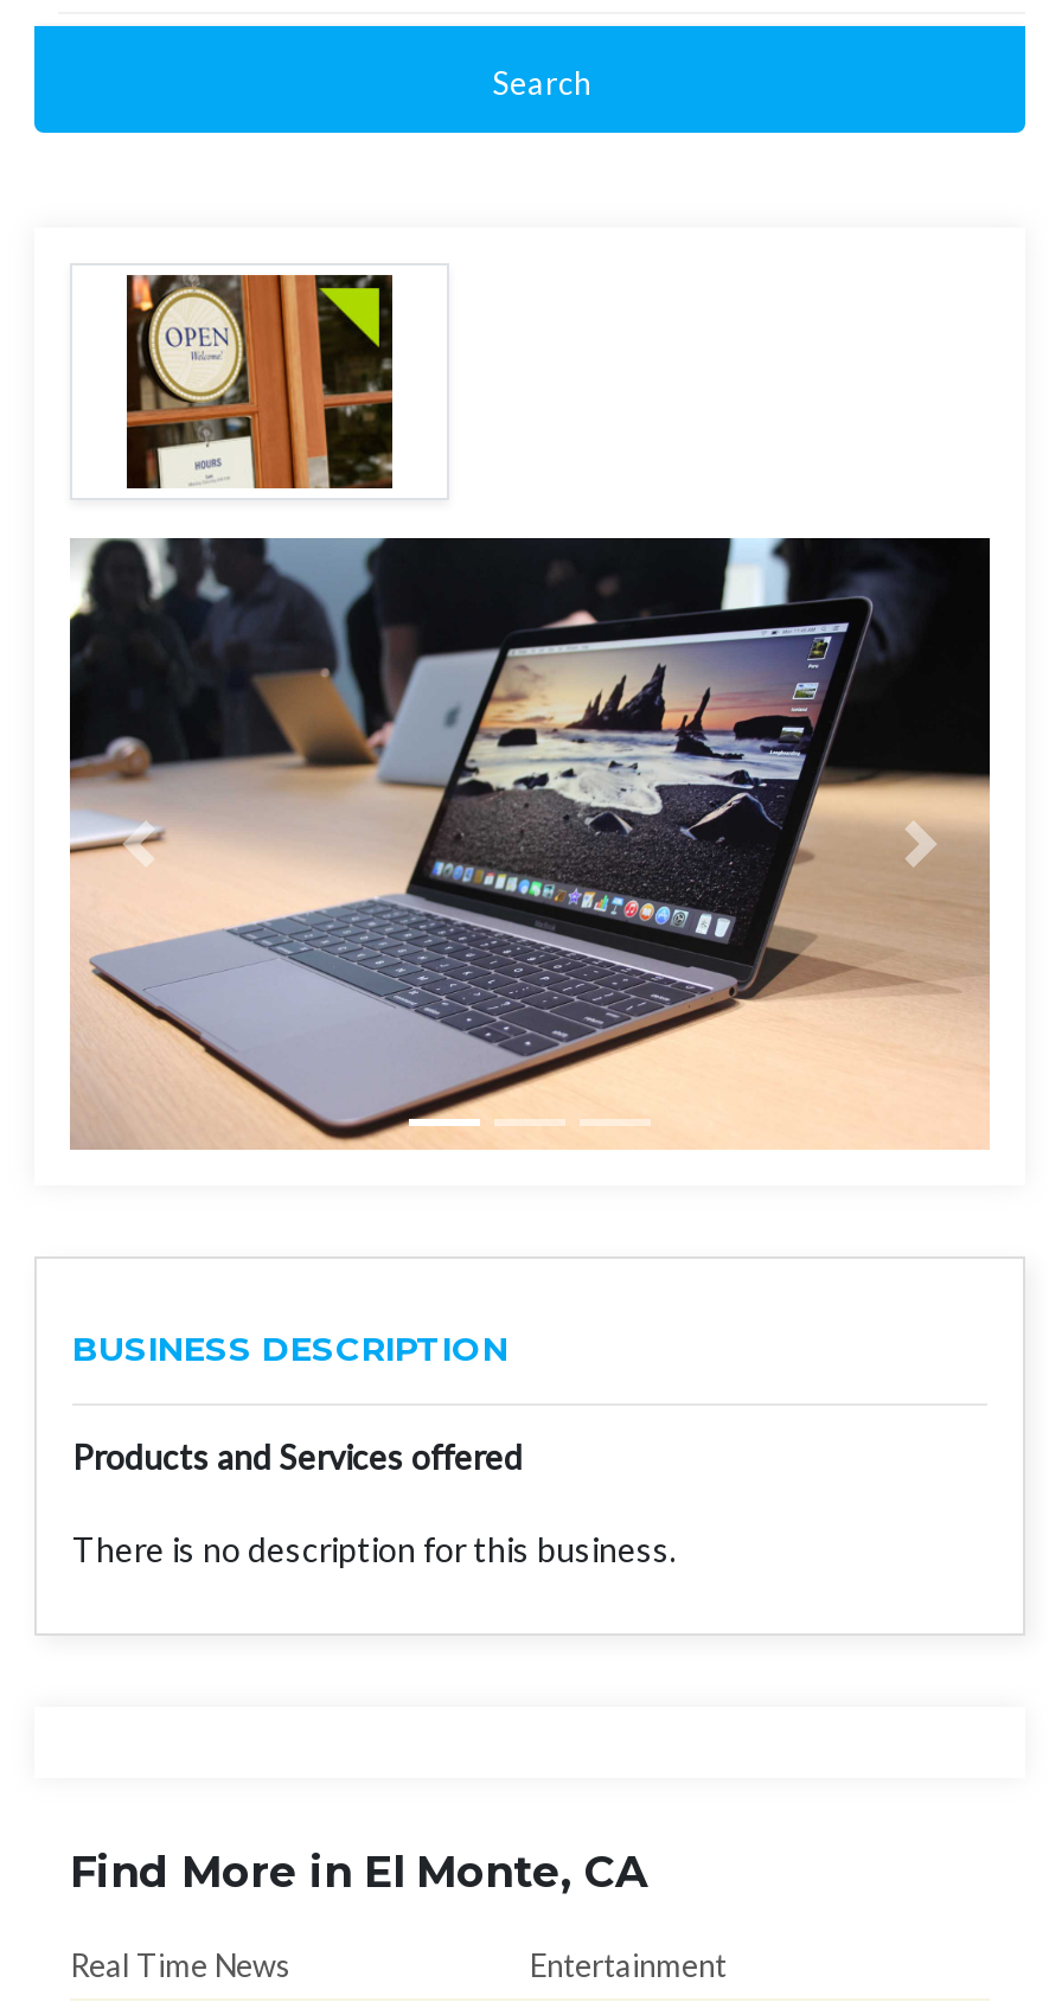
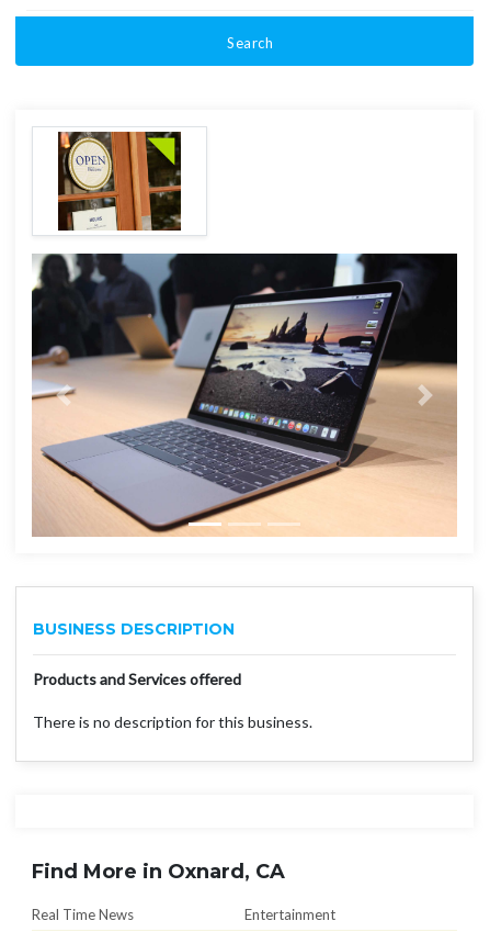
[70,1846,648,1899] Find More in El Monte, CA -> [32,860,285,884] Find More in Oxnard, CA

